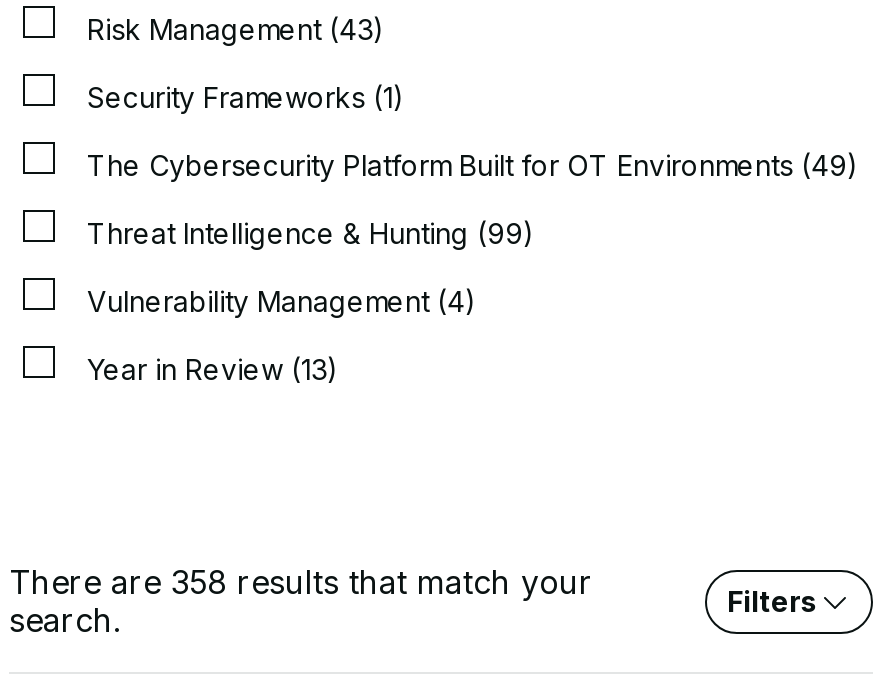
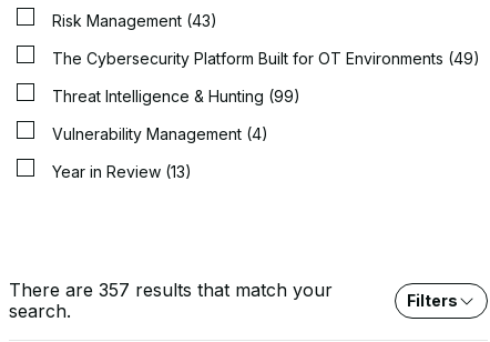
[87,81,405,115] Security Frameworks (1) -> none
[9,563,593,603] There are 358 results that match your -> [9,279,333,301] There are 357 results that match your

